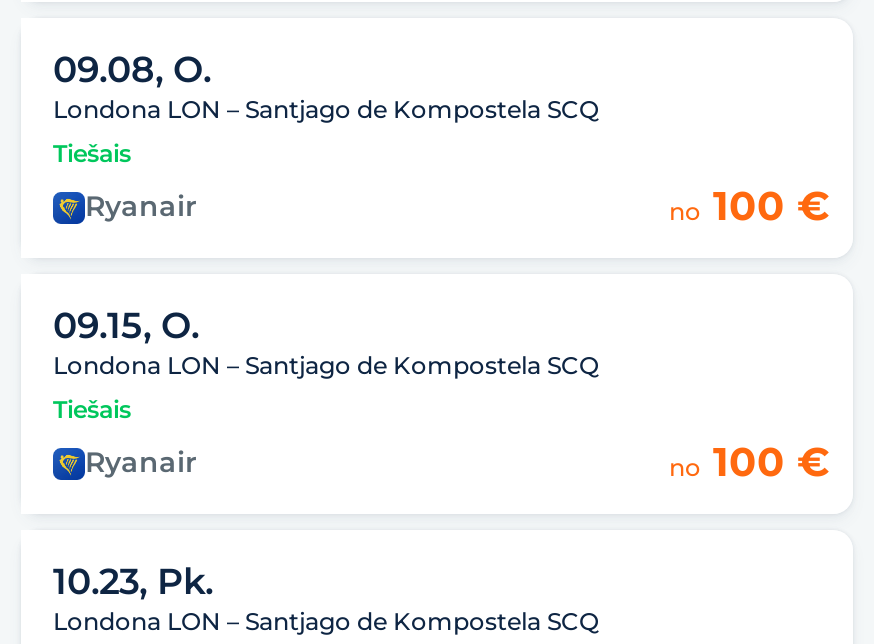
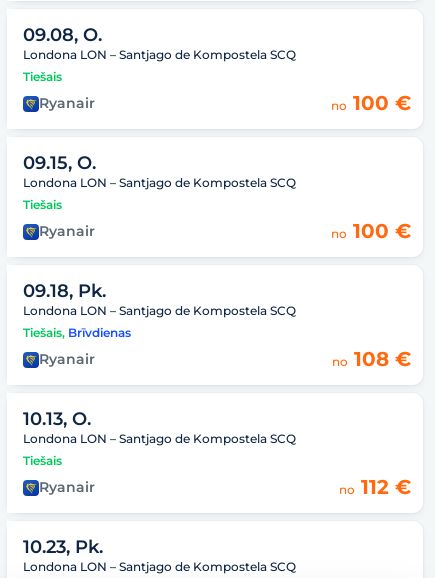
none -> [23,280,411,499] 09.18, Pk. | Londona LON – Santjago de Kompostela SCQ | Tiešais, Brīvdienas | Ryanair | no 108 € | 10.13, O. | Londona LON – Santjago de Kompostela SCQ | Tiešais | Ryanair | no 112 €

